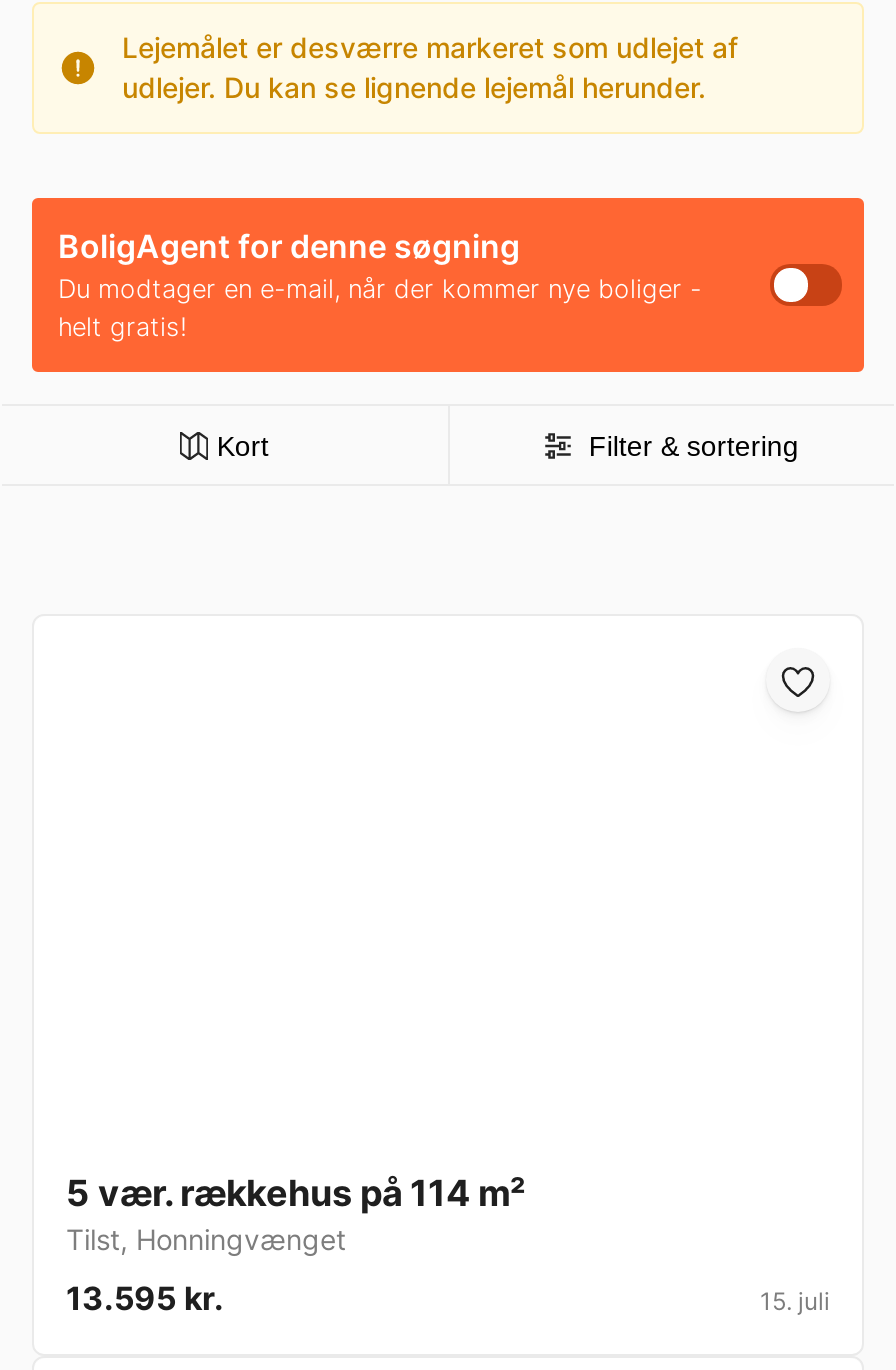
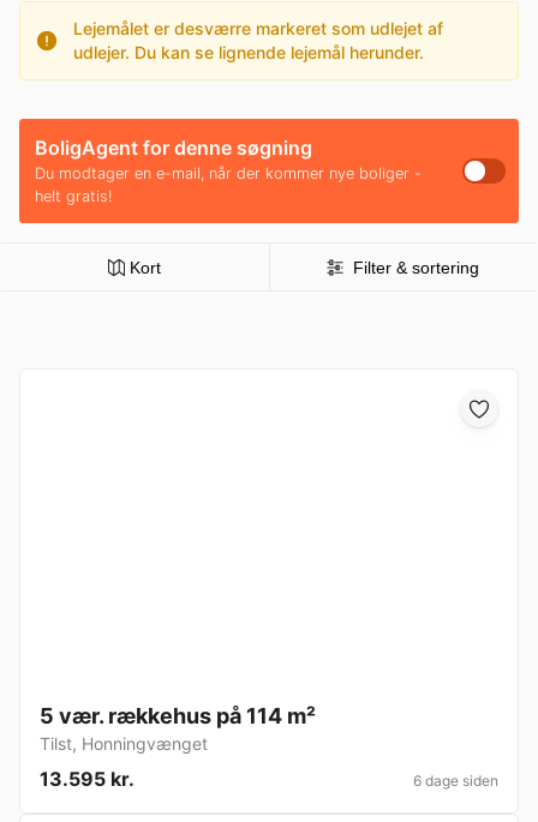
[760,1287,830,1317] 15. juli -> [413,772,498,790] 6 dage siden

